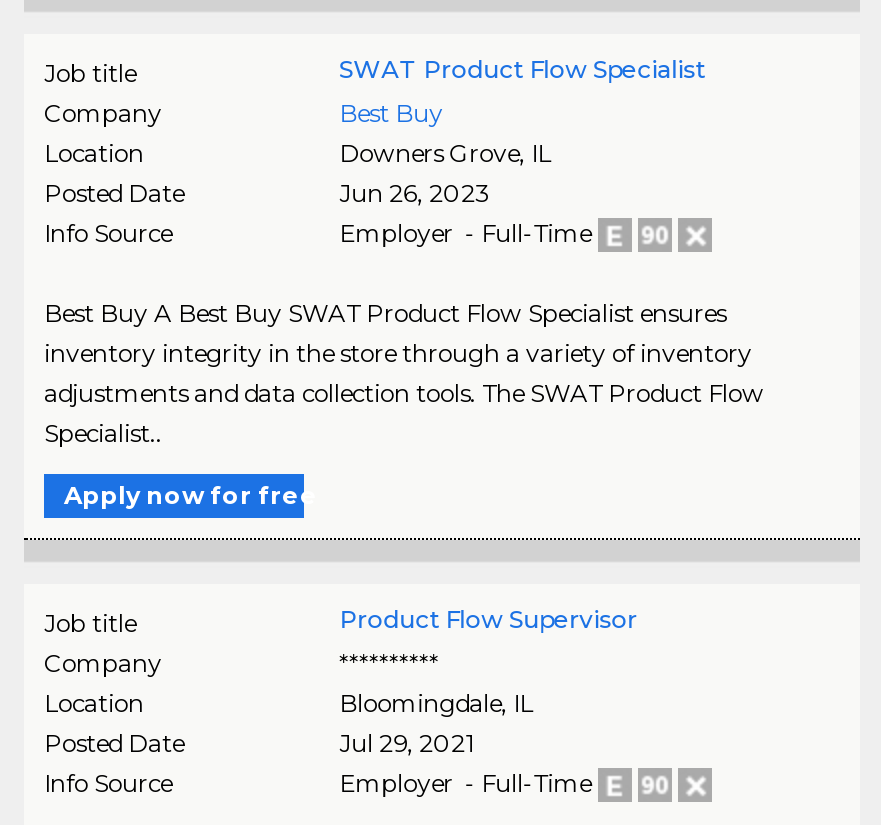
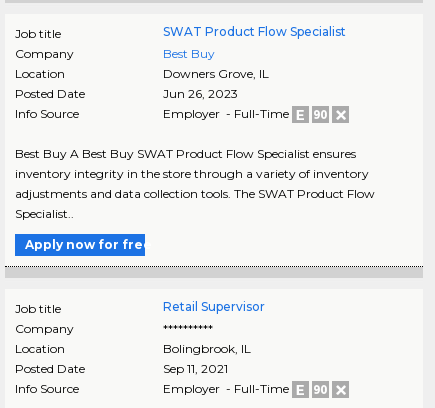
[339,604,637,634] Product Flow Supervisor -> [163,299,265,314] Retail Supervisor
[339,688,533,718] Bloomingdale, IL -> [163,341,251,356] Bolingbrook, IL
[339,728,473,758] Jul 29, 2021 -> [163,361,228,376] Sep 11, 2021

